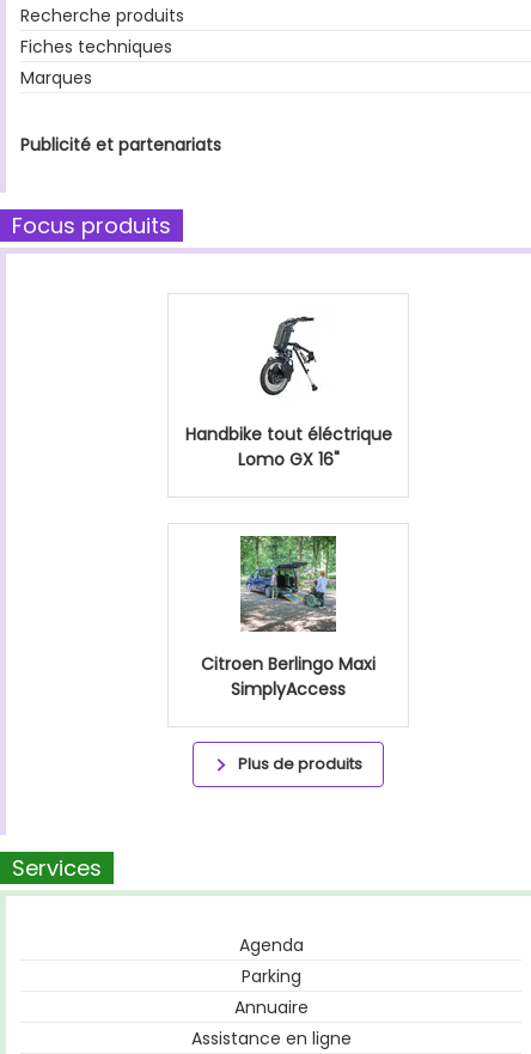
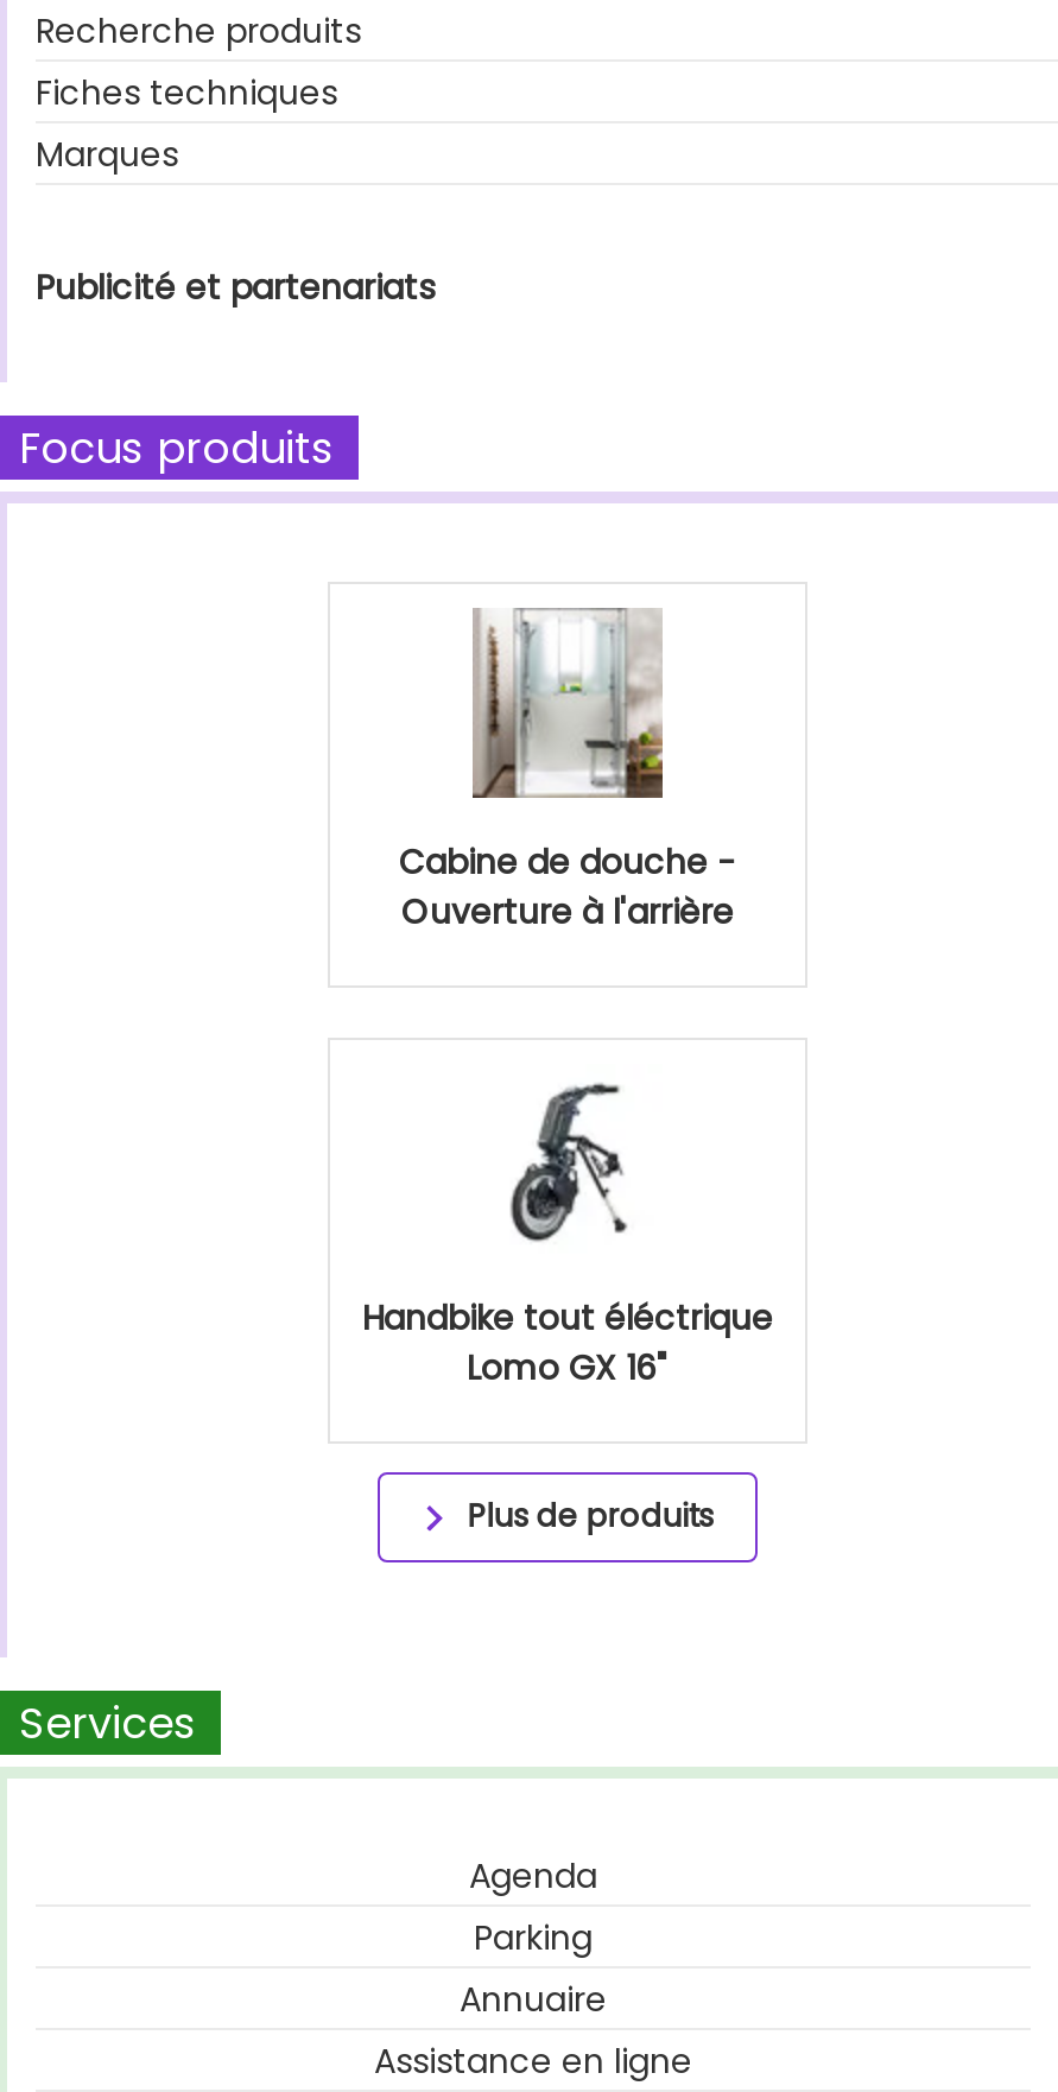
none -> [399,606,736,936] [image] | Cabine de douche - | Ouverture à l'arrière
moved [185,316,392,471] -> [362,1083,773,1392]: [image] | Handbike tout éléctrique | Lomo GX 16"
[201,535,376,701] [image] | Citroen Berlingo Maxi | SimplyAccess -> none

